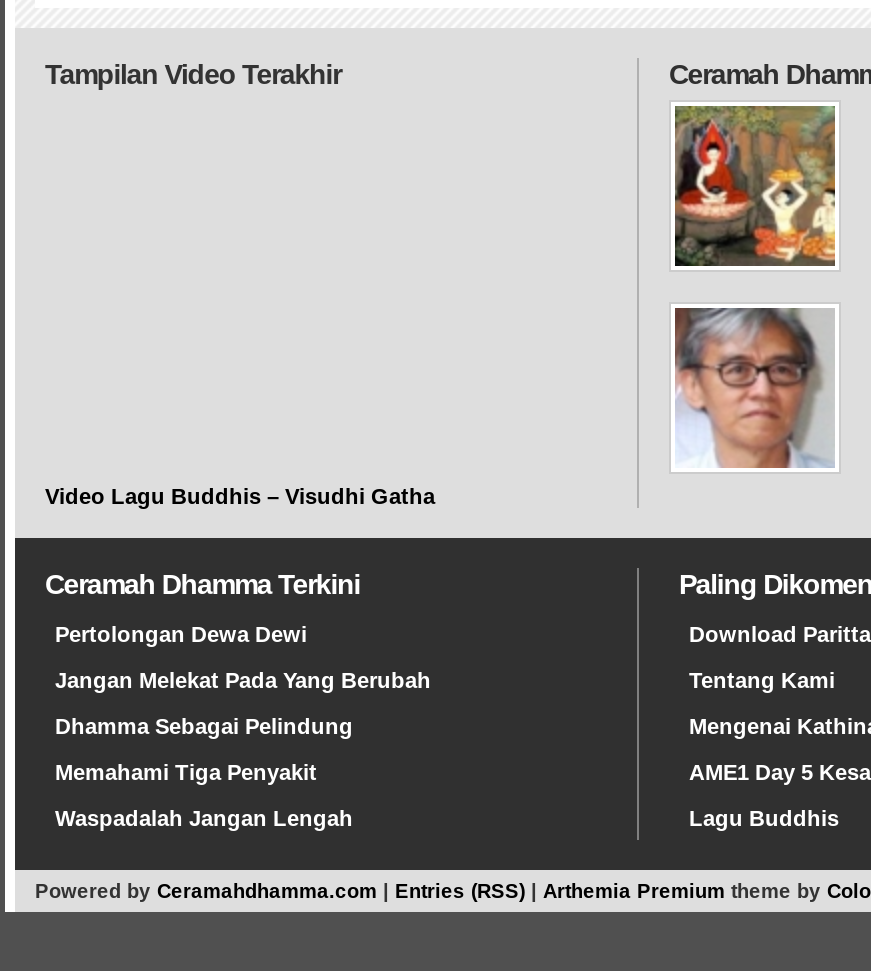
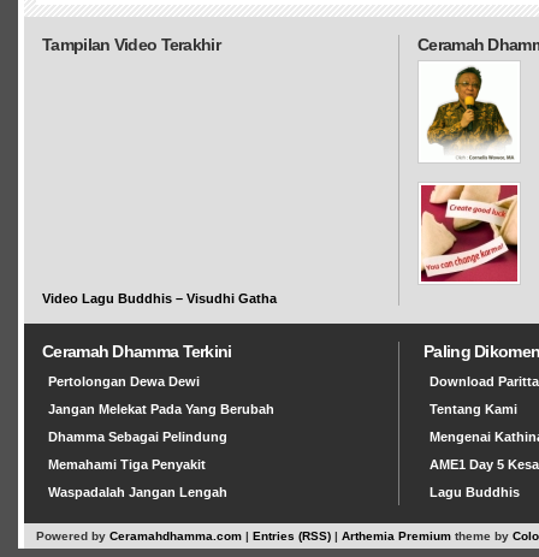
[673,104,837,268] [image] -> [421,64,517,160] [image]
[673,306,835,470] [image] -> [420,184,519,283] [image]

